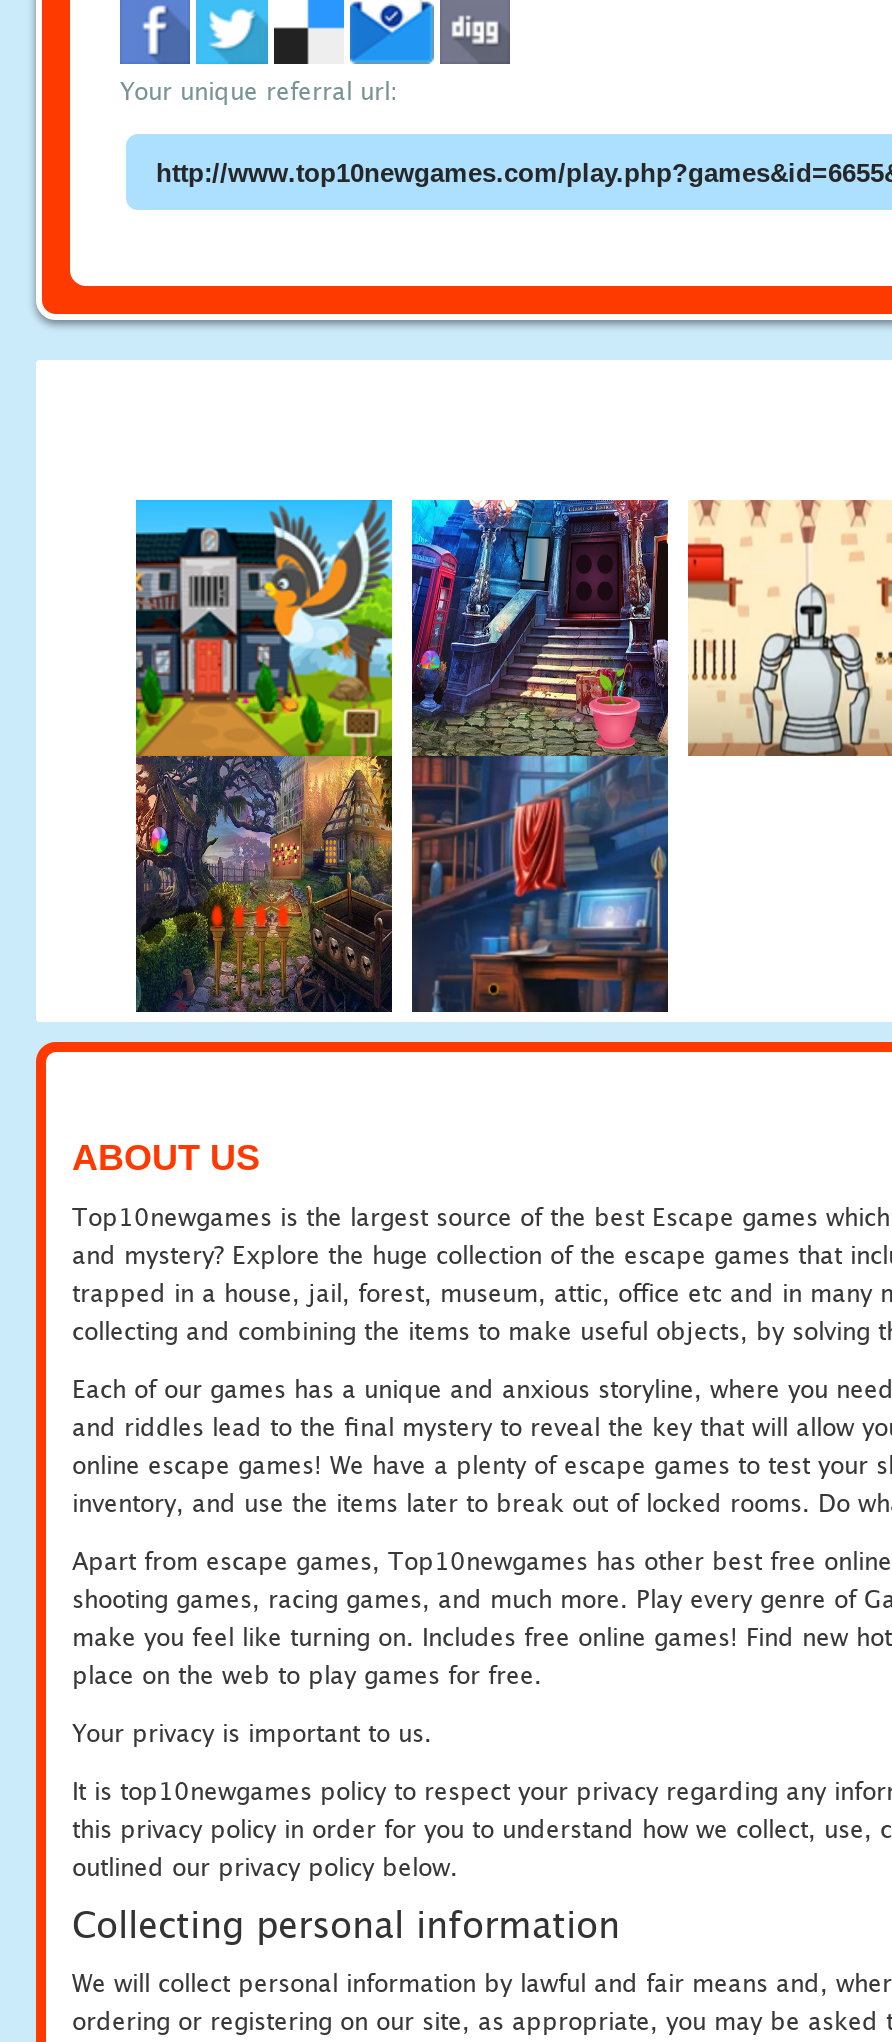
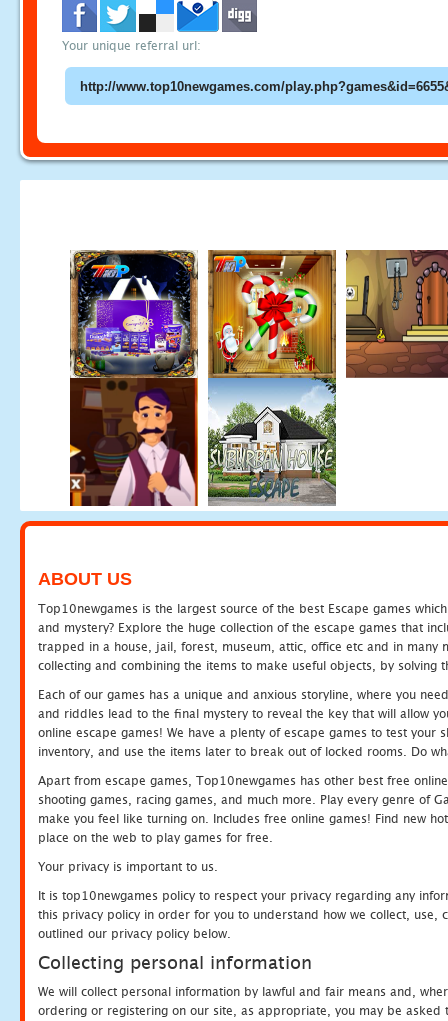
[134,498,394,1014] [image] -> [69,249,199,507] [image]
[410,498,670,1012] [image] -> [207,249,337,505] [image]
[686,500,886,756] [image] -> [345,249,445,378] [image]

